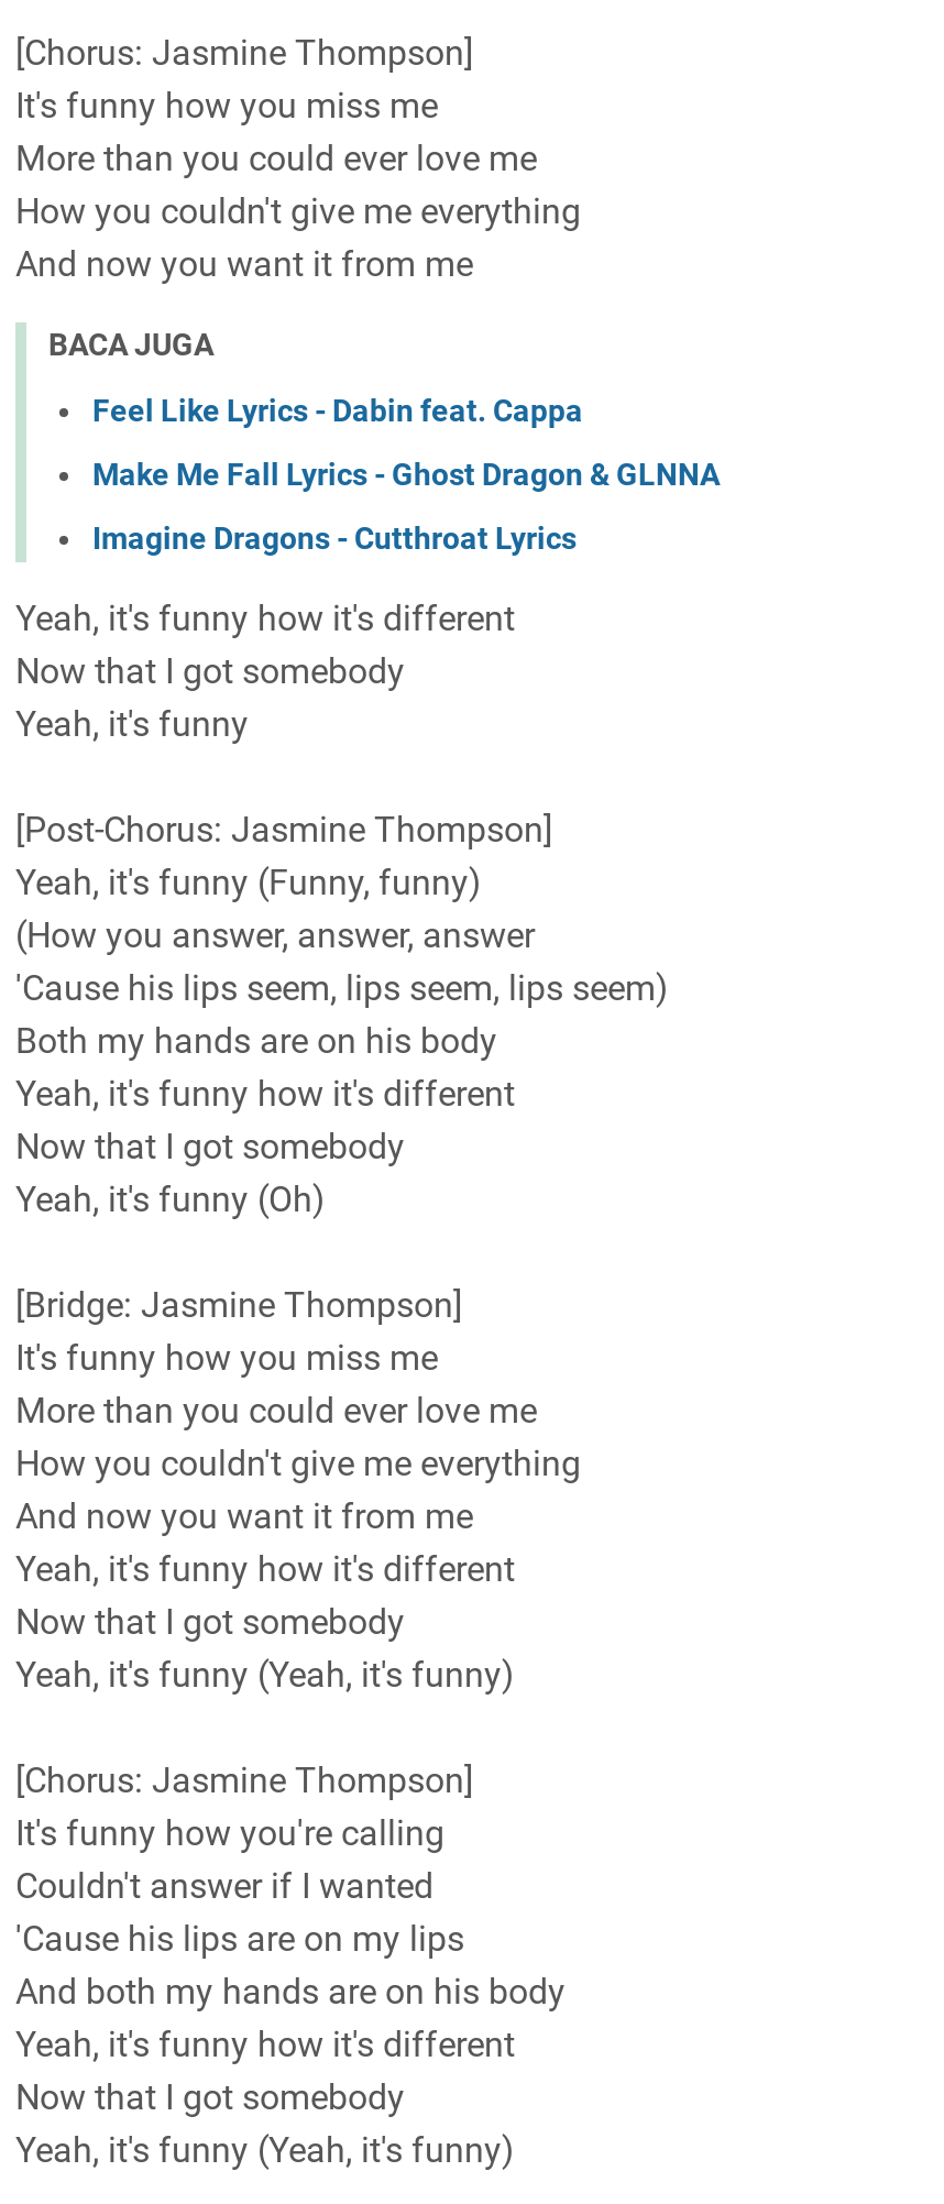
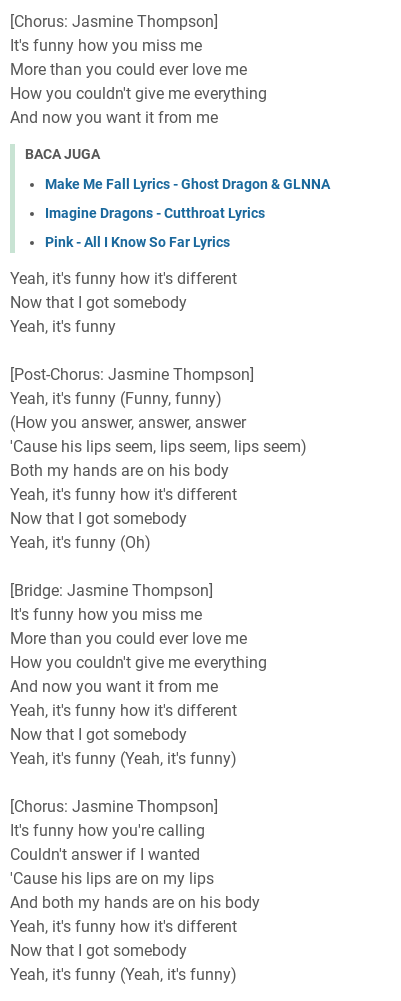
[92,394,583,429] Feel Like Lyrics - Dabin feat. Cappa -> none
moved [92,458,720,557] -> [45,176,330,221]: Make Me Fall Lyrics - Ghost Dragon & GLNNA | Imagine Dragons - Cutthroat Lyrics
none -> [45,234,230,250] Pink - All I Know So Far Lyrics

